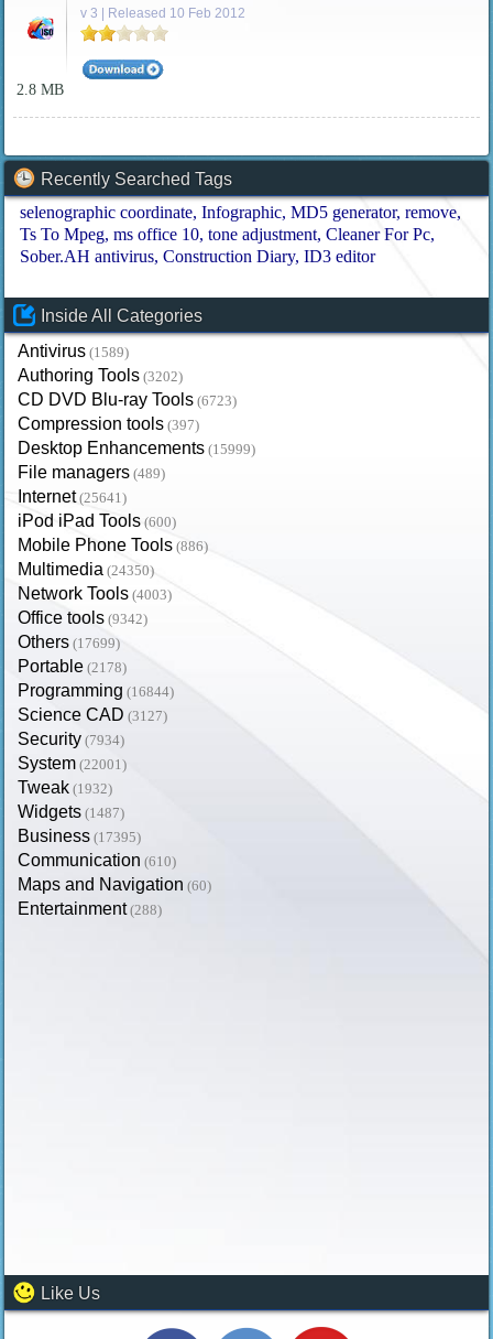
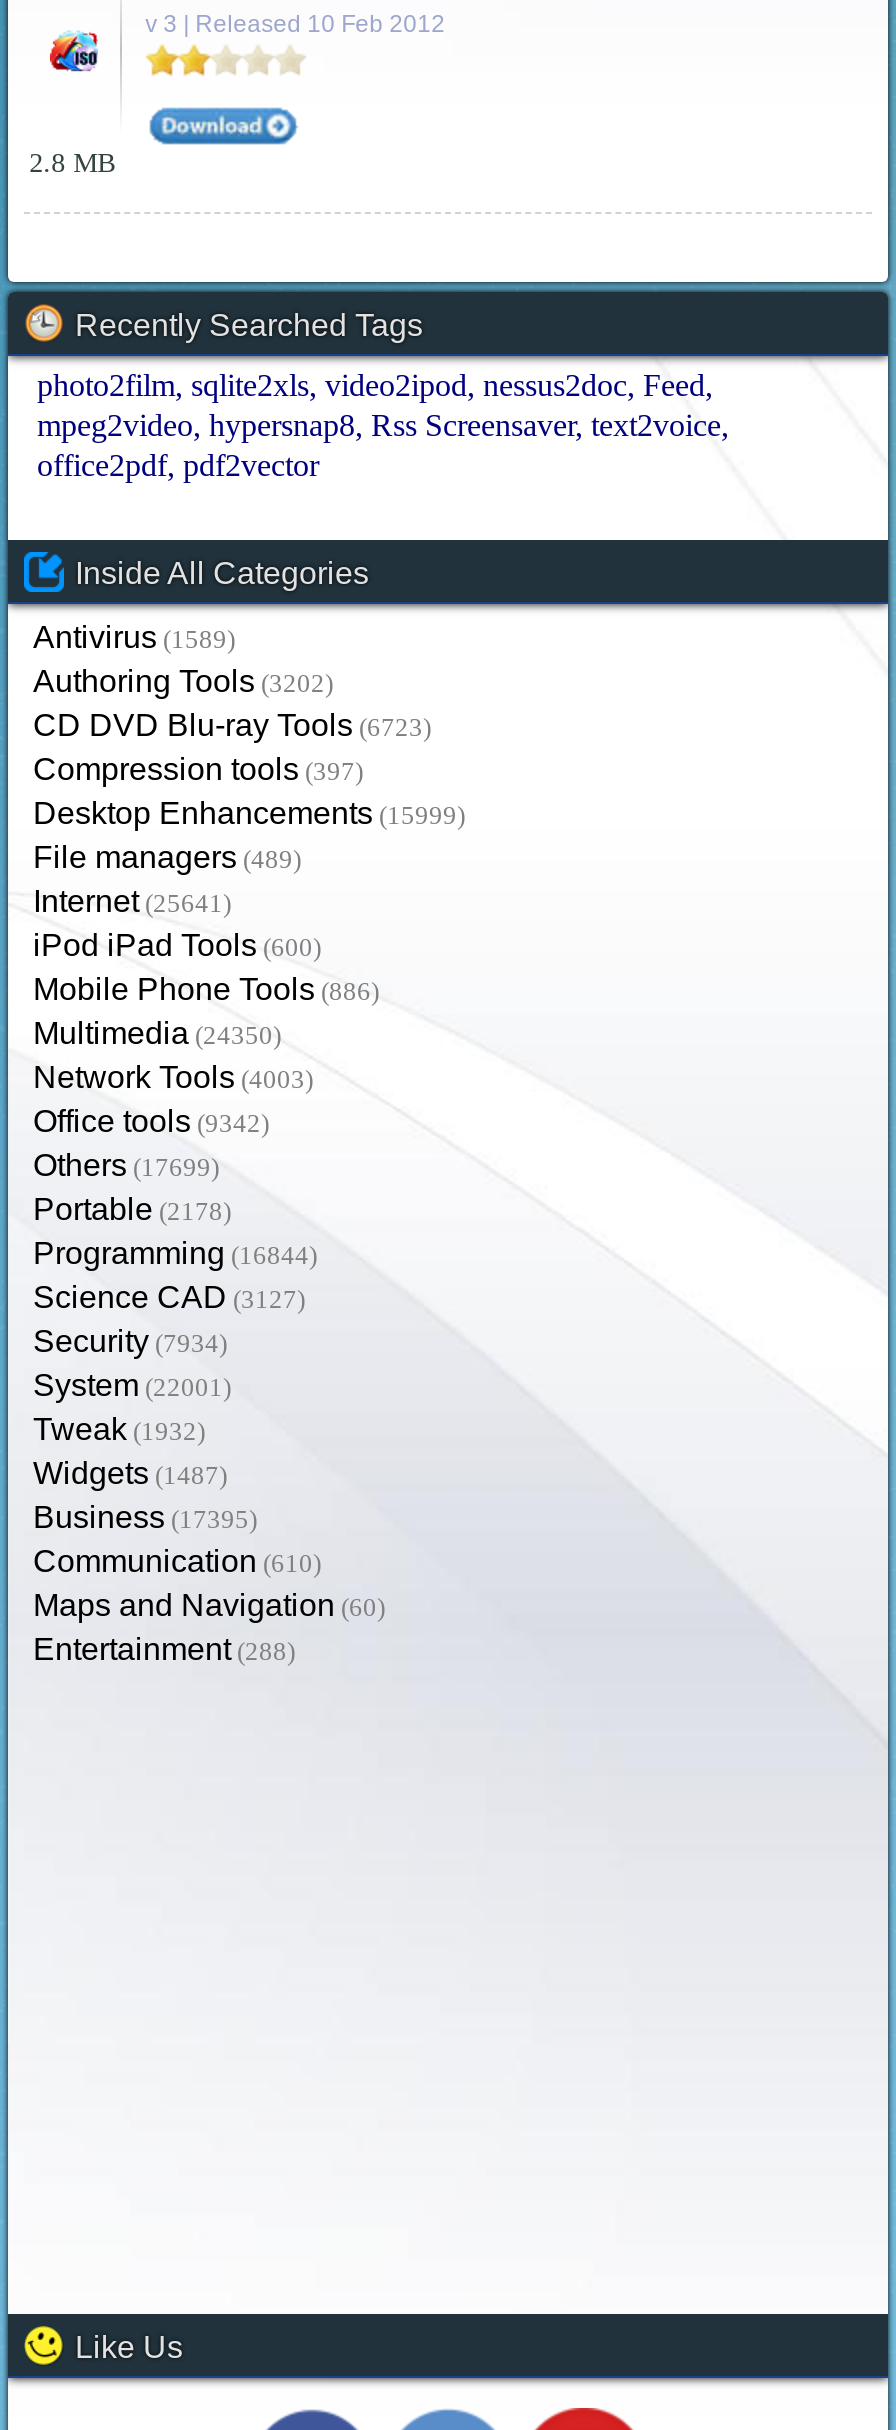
[20,203,457,265] selenographic coordinate Infographic MD5 generator remove | Ts To Mpeg ms office 10 tone adjustment Cleaner For Pc | Sober.AH antivirus Construction Diary ID3 editor -> [37,368,721,482] photo2film sqlite2xls video2ipod nessus2doc Feed | mpeg2video hypersnap8 Rss Screensaver text2voice | office2pdf pdf2vector

